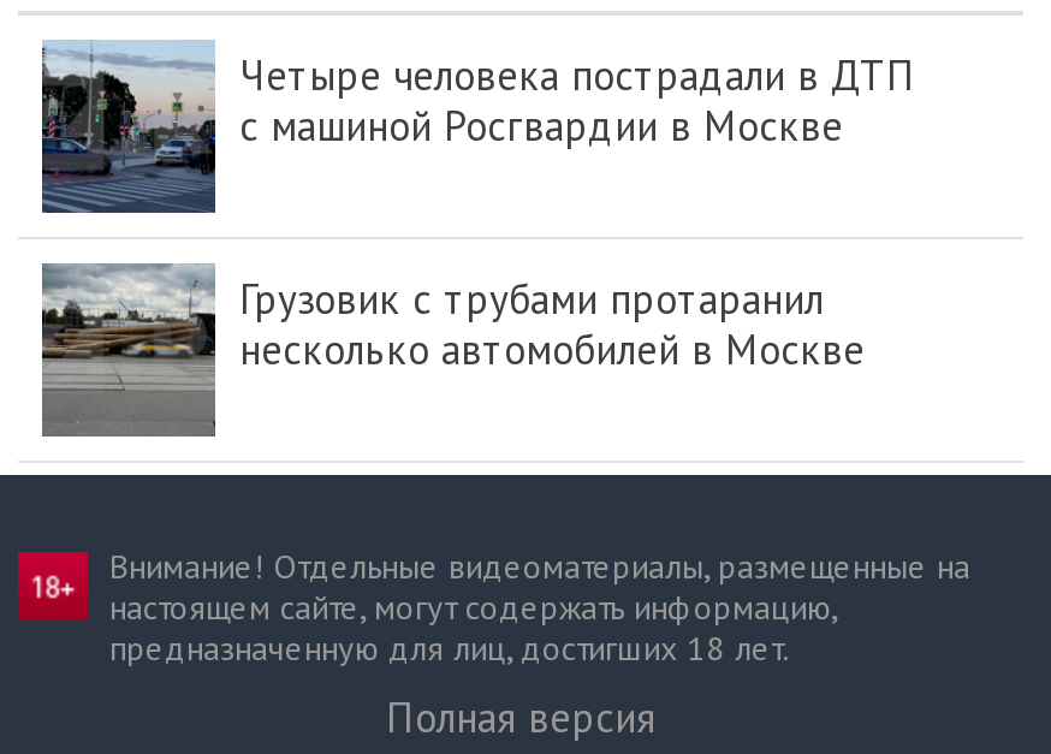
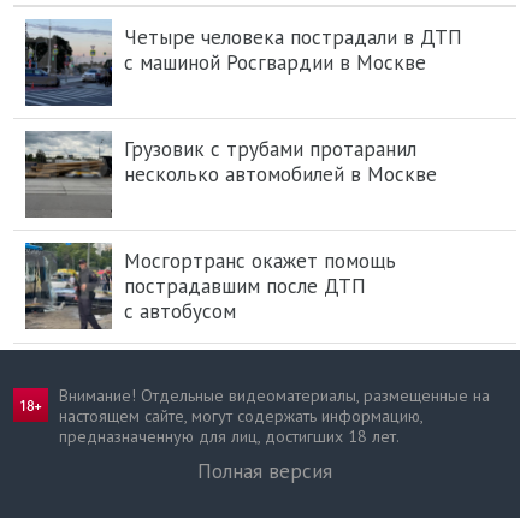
none -> [24,242,396,329] [image] | Мосгортранс окажет помощь | пострадавшим после ДТП | с автобусом

